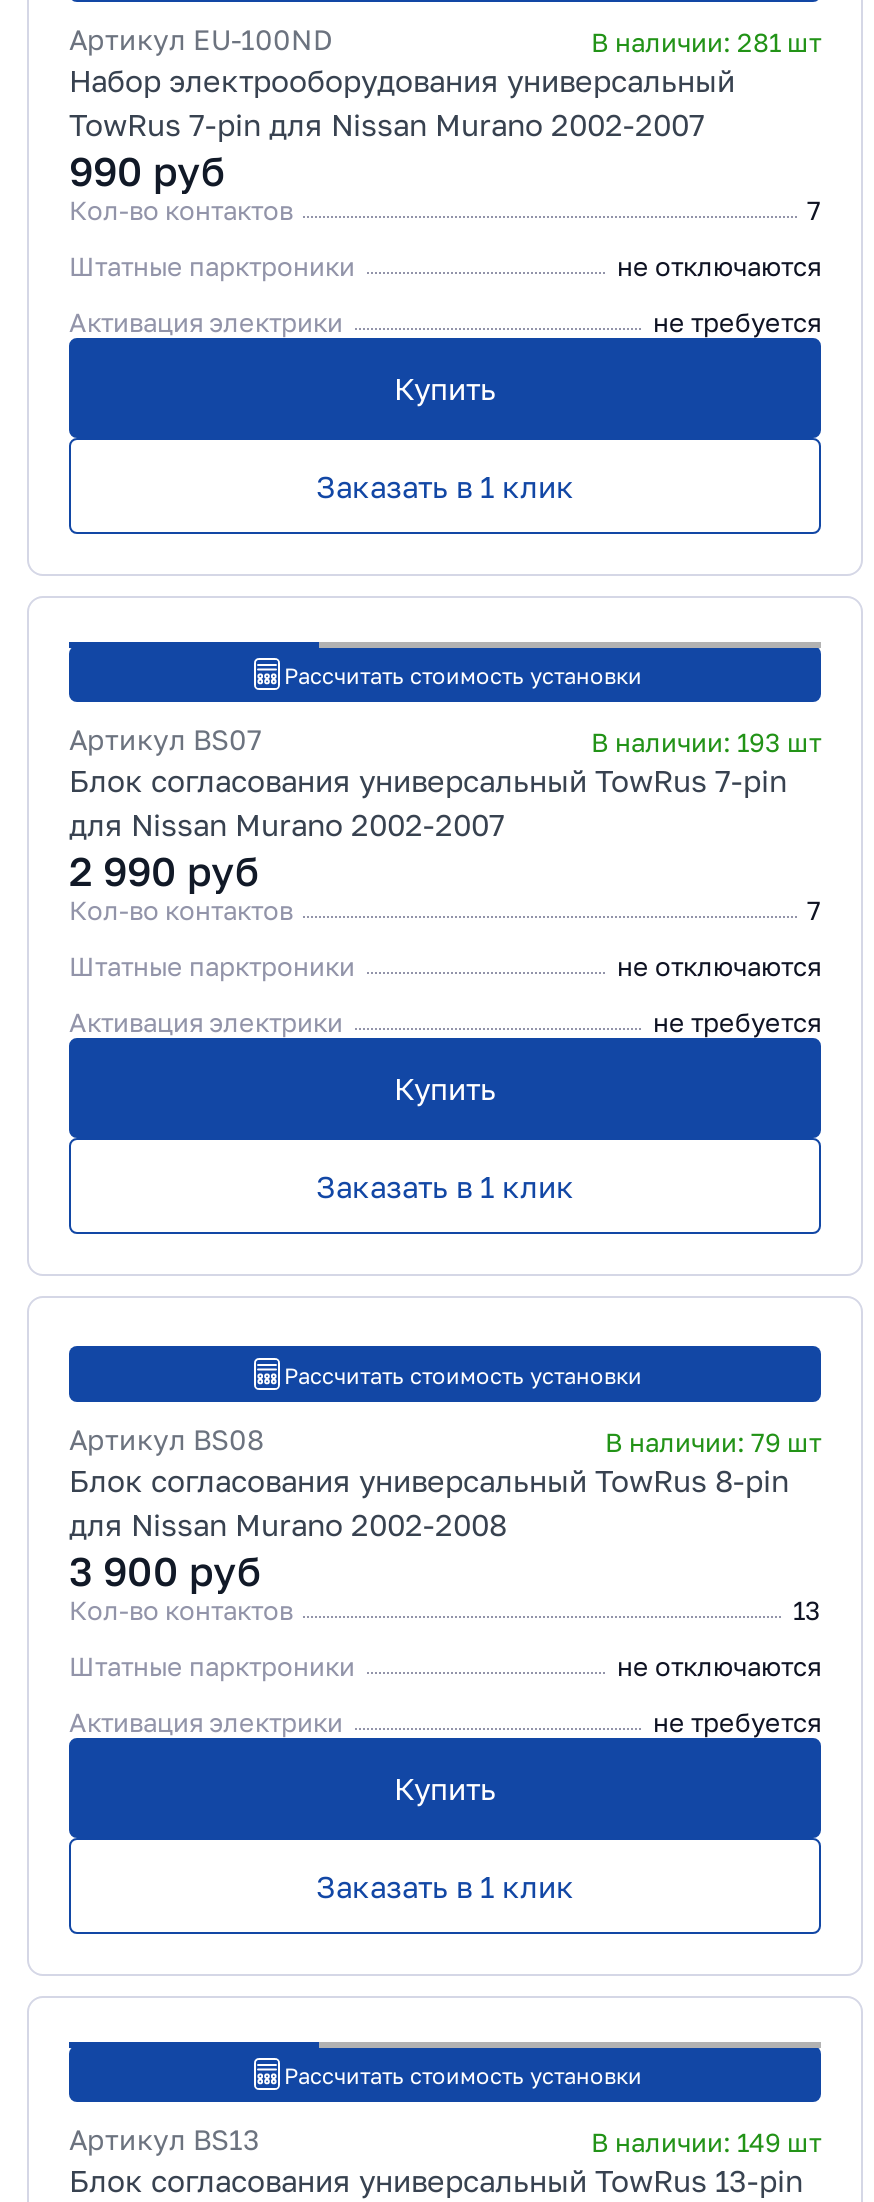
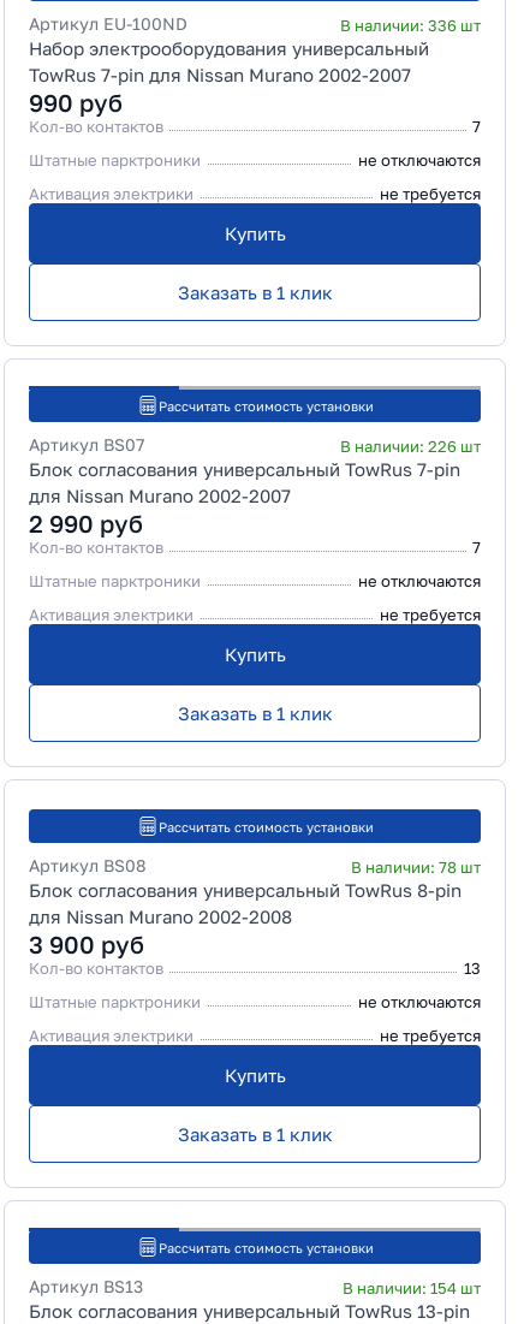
[591,26,821,58] В наличии: 281 шт -> [340,16,481,35] В наличии: 336 шт
[591,726,821,758] В наличии: 193 шт -> [340,437,481,456] В наличии: 226 шт
[605,1426,821,1458] В наличии: 79 шт -> [351,857,481,877] В наличии: 78 шт
[591,2126,821,2158] В наличии: 149 шт -> [343,1278,481,1298] В наличии: 154 шт

